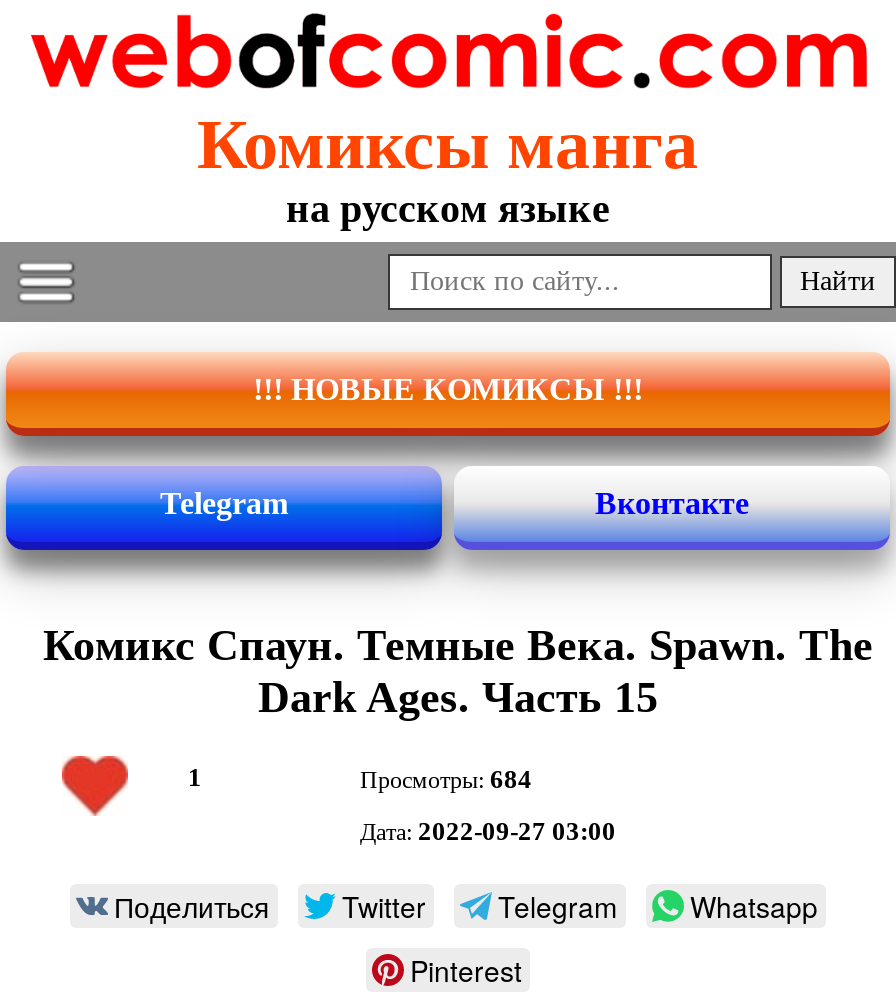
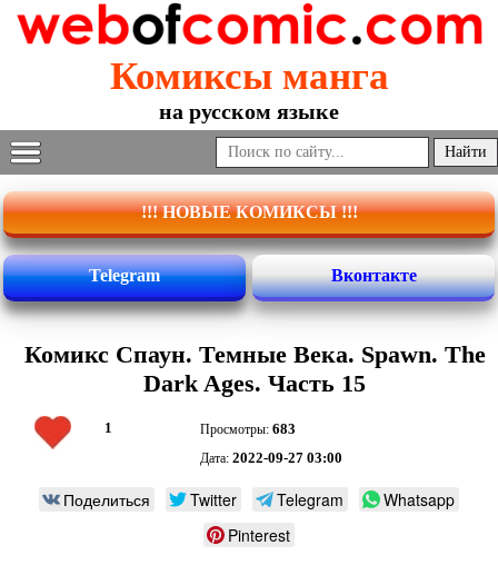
[360,765,532,795] Просмотры: 684 -> [200,421,296,438] Просмотры: 683

